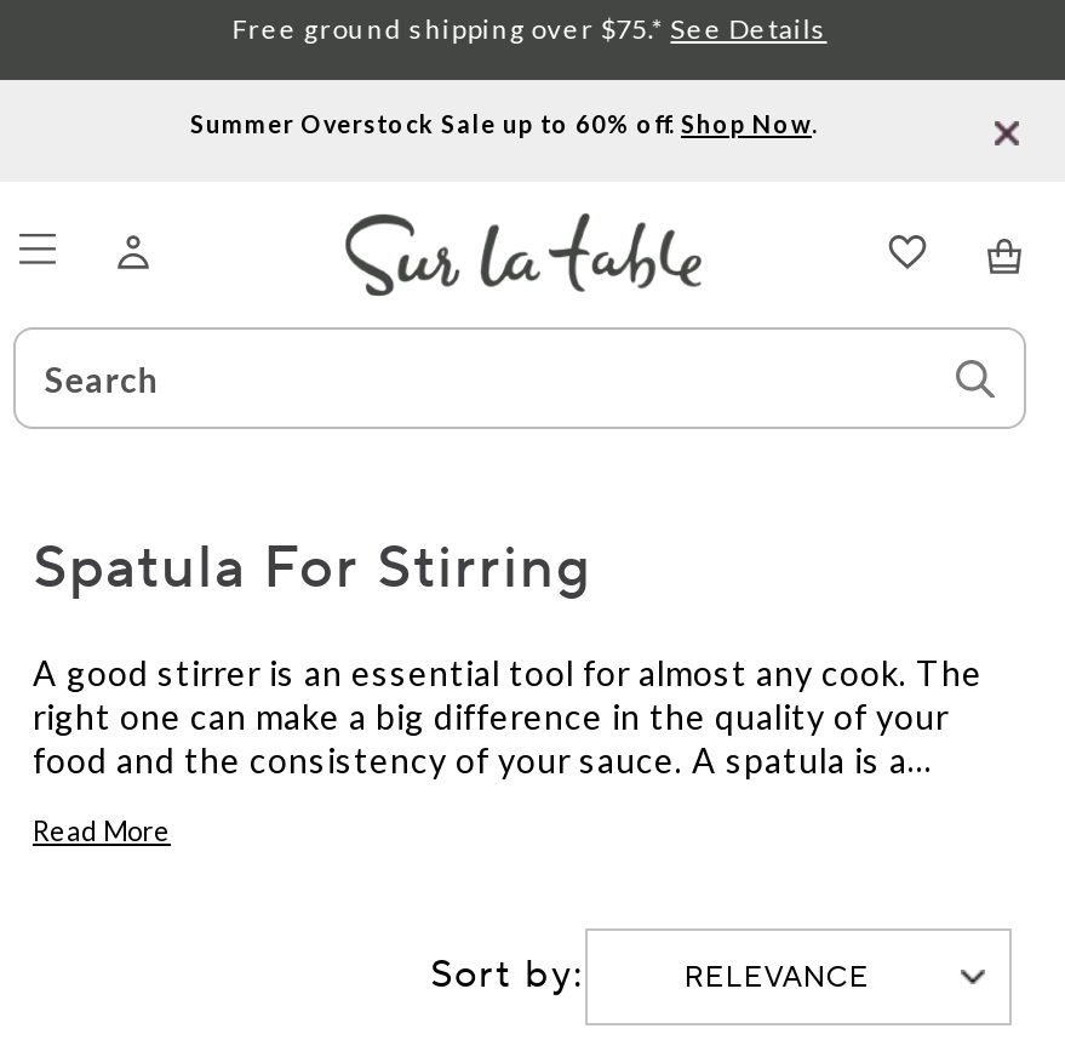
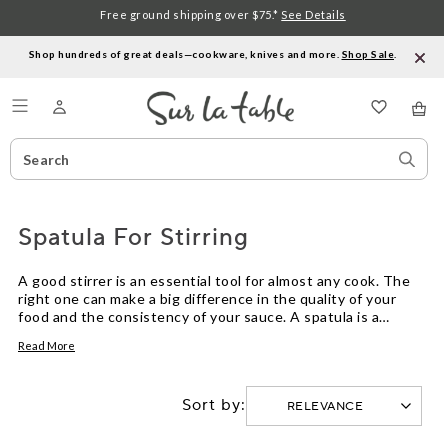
[190,109,818,138] Summer Overstock Sale up to 60% off. Shop Now. -> [28,48,396,60] Shop hundreds of great deals—cookware, knives and more. Shop Sale.

